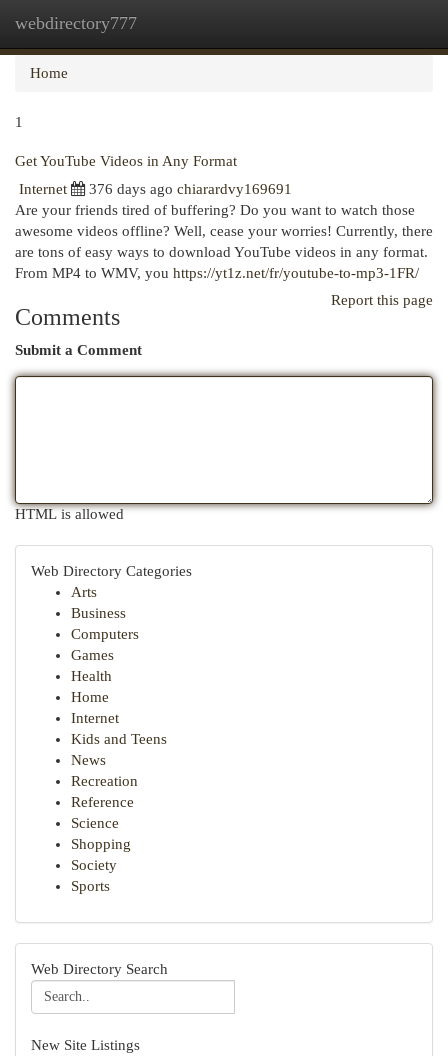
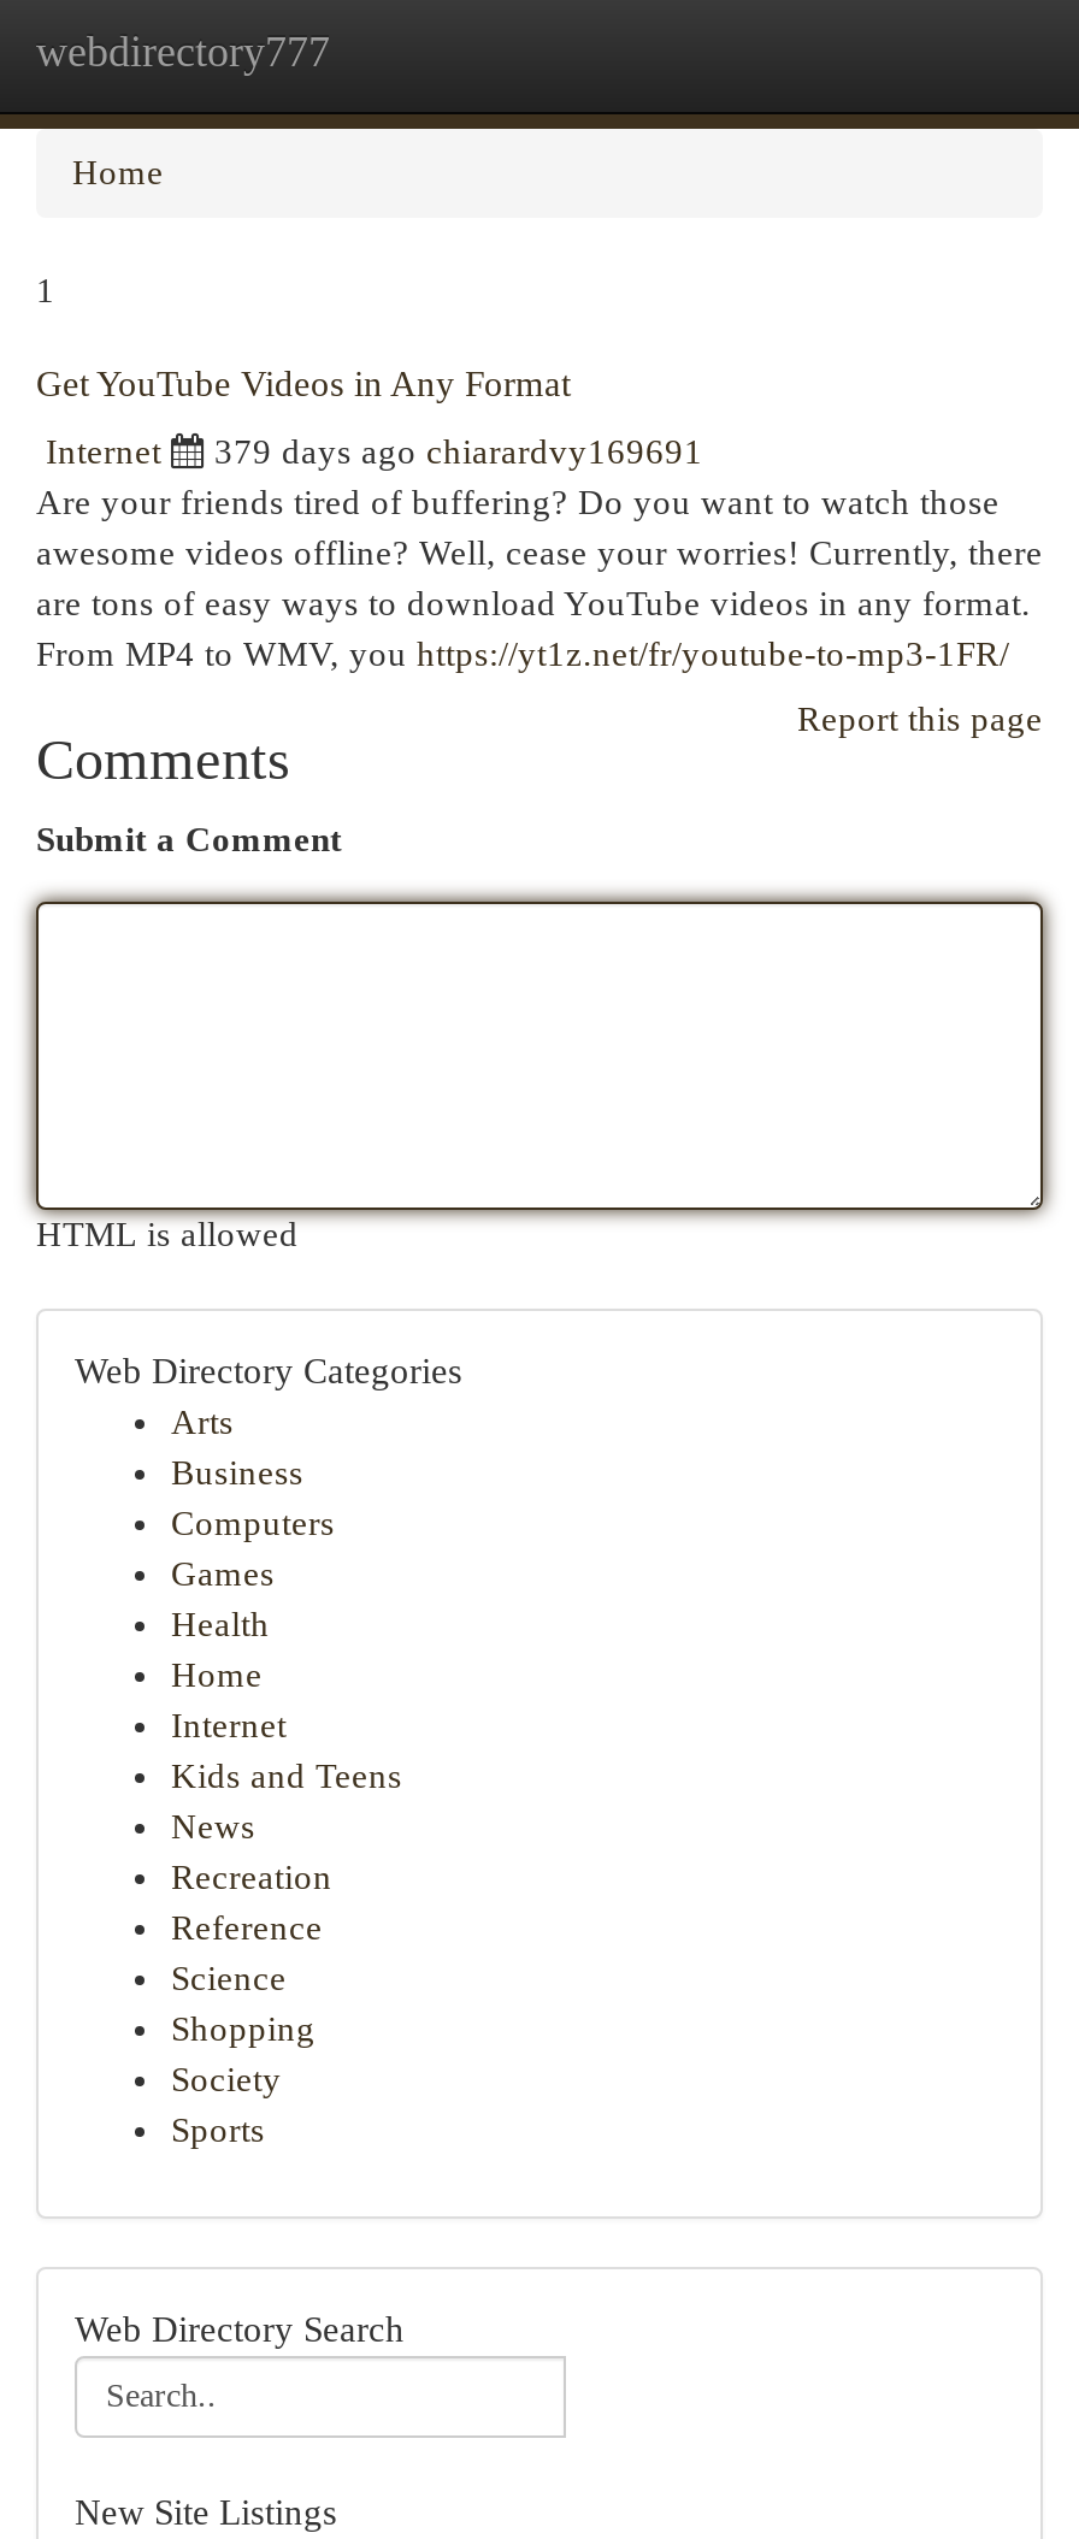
[89,181,292,197] 376 days ago chiarardvy169691 -> [214,432,703,471] 379 days ago chiarardvy169691

